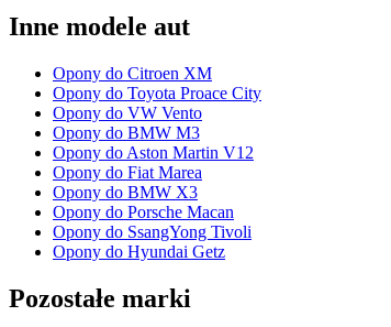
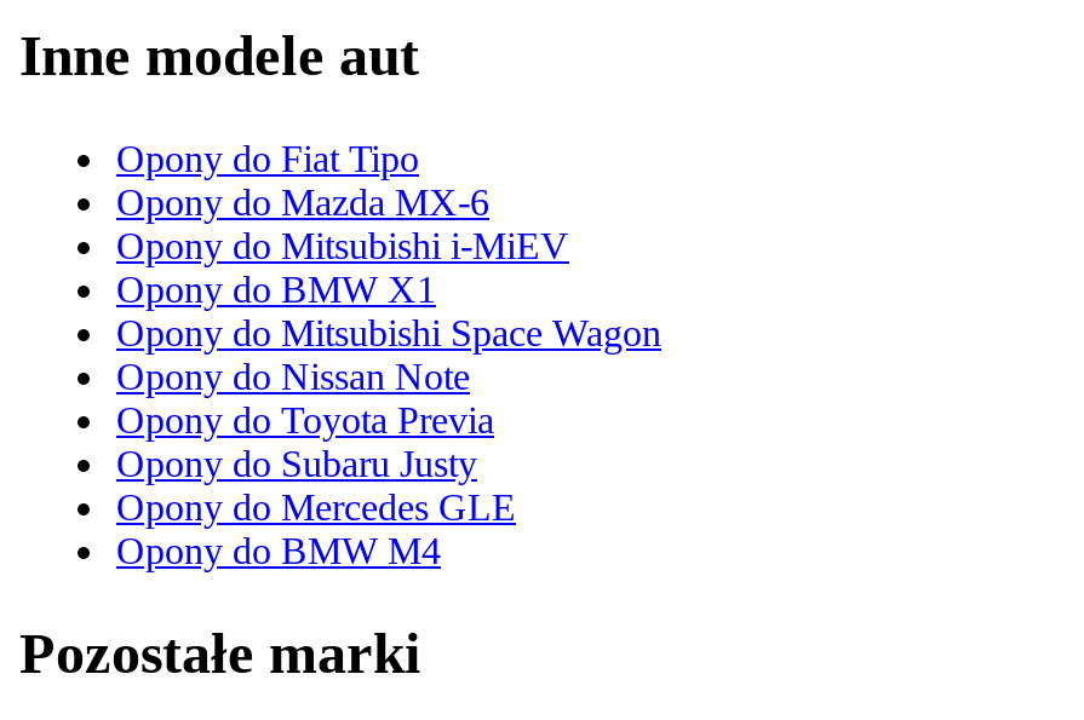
[53,64,261,261] Opony do Citroen XM | Opony do Toyota Proace City | Opony do VW Vento | Opony do BMW M3 | Opony do Aston Martin V12 | Opony do Fiat Marea | Opony do BMW X3 | Opony do Porsche Macan | Opony do SsangYong Tivoli | Opony do Hyundai Getz -> [116,138,661,571] Opony do Fiat Tipo | Opony do Mazda MX-6 | Opony do Mitsubishi i-MiEV | Opony do BMW X1 | Opony do Mitsubishi Space Wagon | Opony do Nissan Note | Opony do Toyota Previa | Opony do Subaru Justy | Opony do Mercedes GLE | Opony do BMW M4

